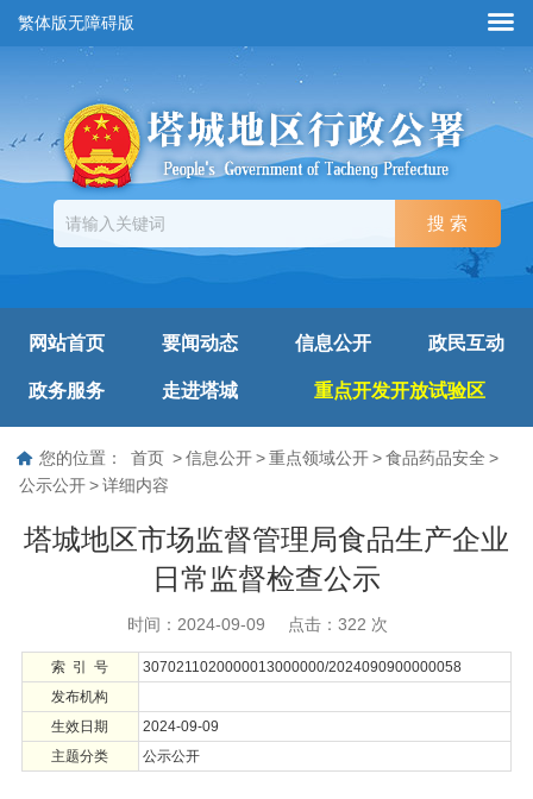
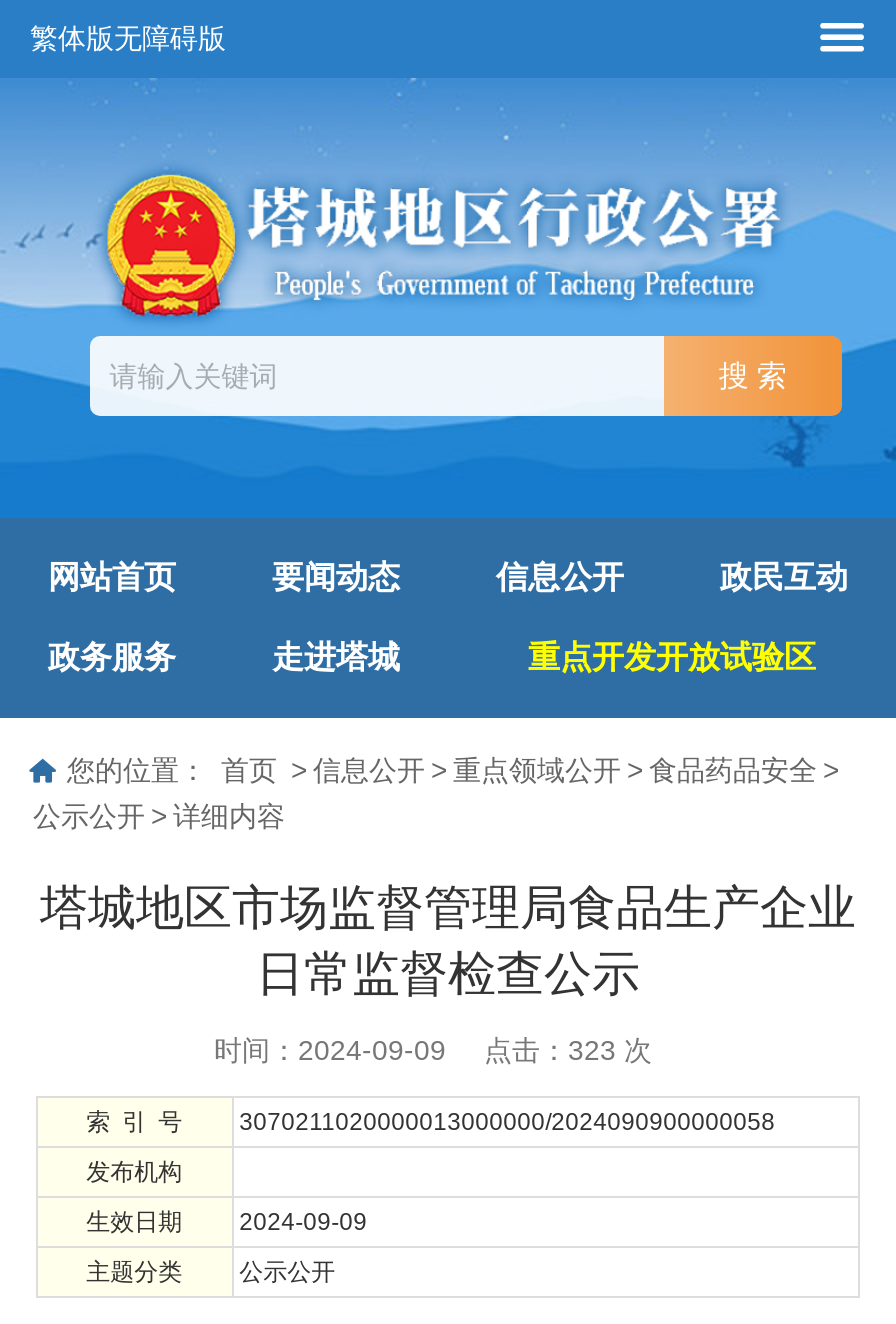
[127,615,388,634] 时间：2024-09-09 点击：322次 -> [214,1034,652,1066] 时间：2024-09-09 点击：323次

